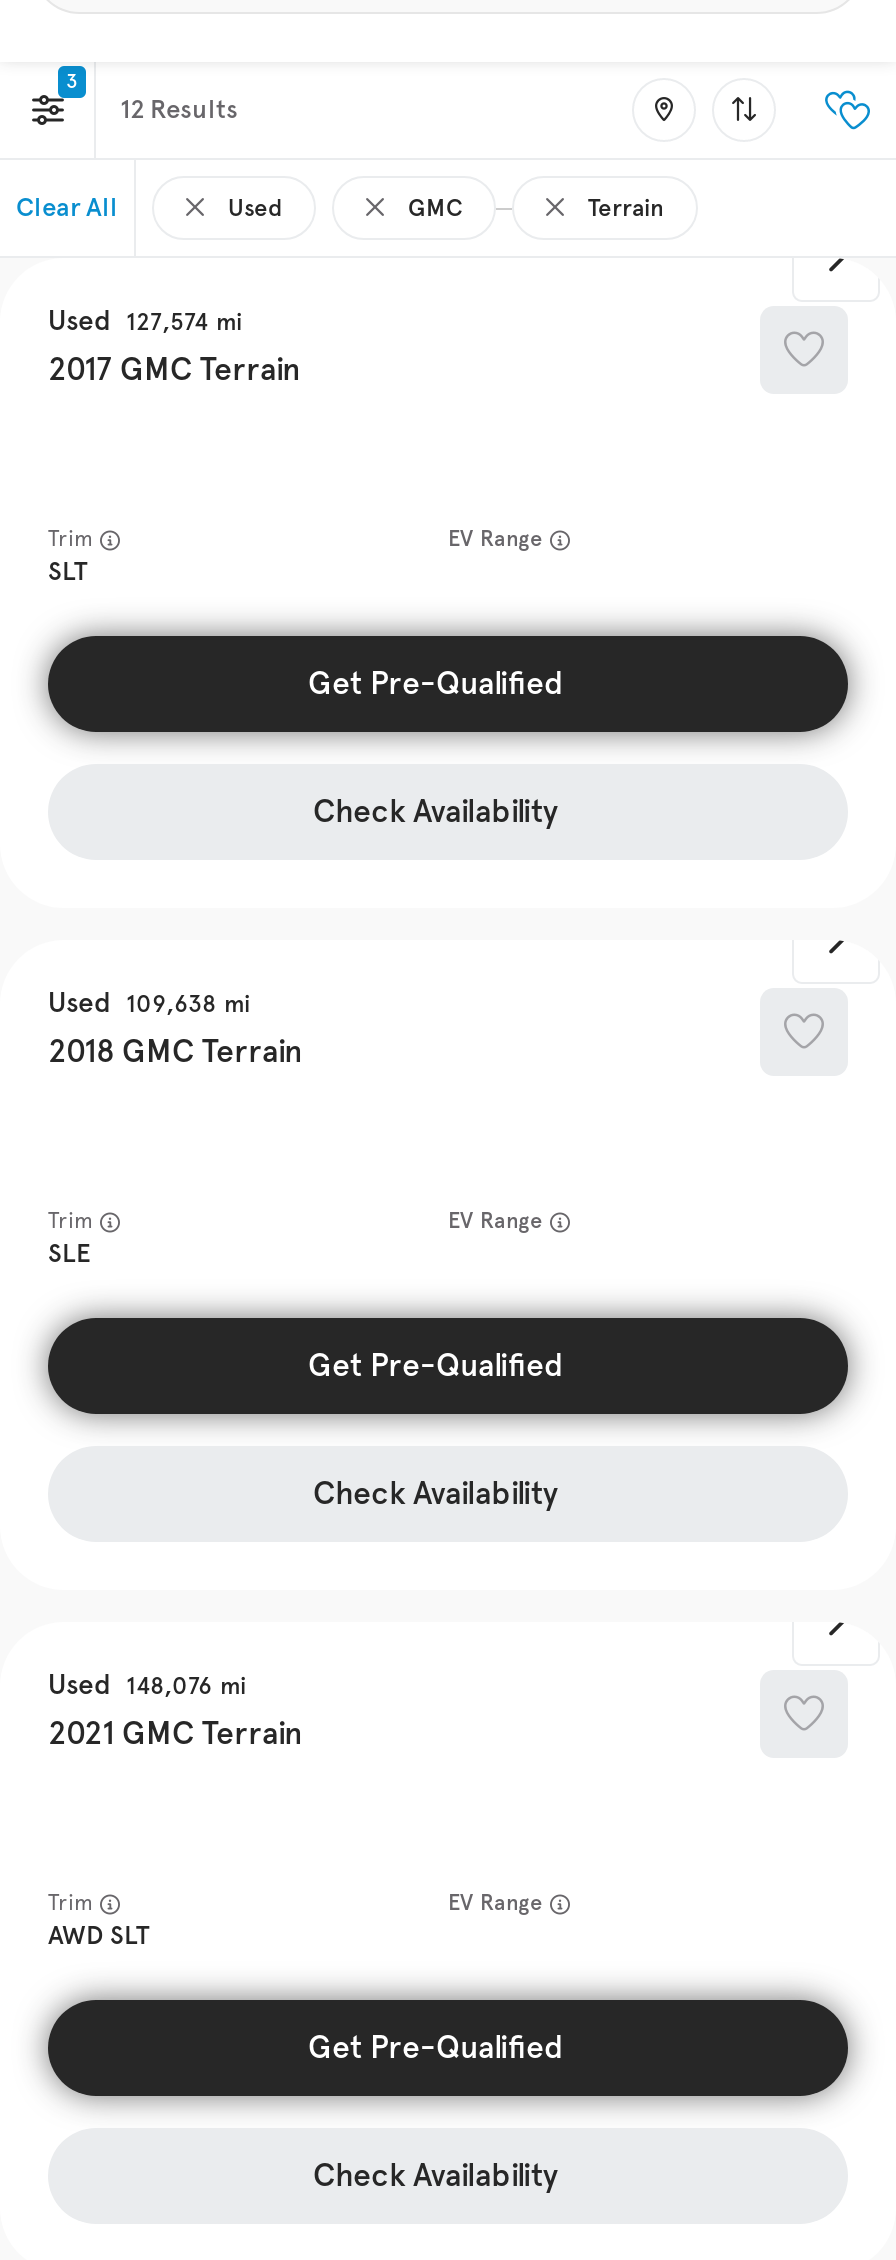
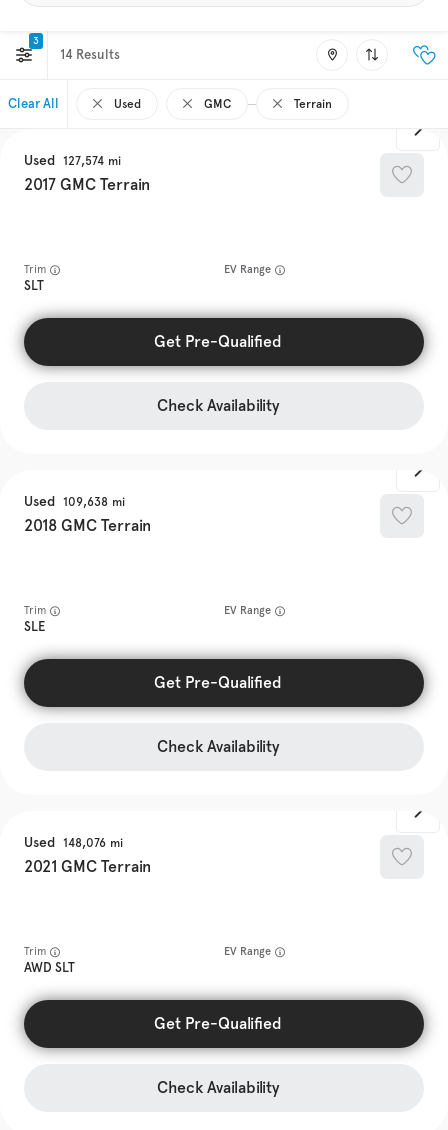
[120,94,144,124] 12 -> [60,47,73,62] 14

